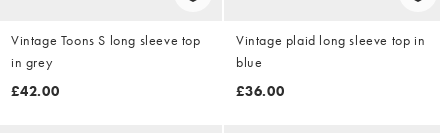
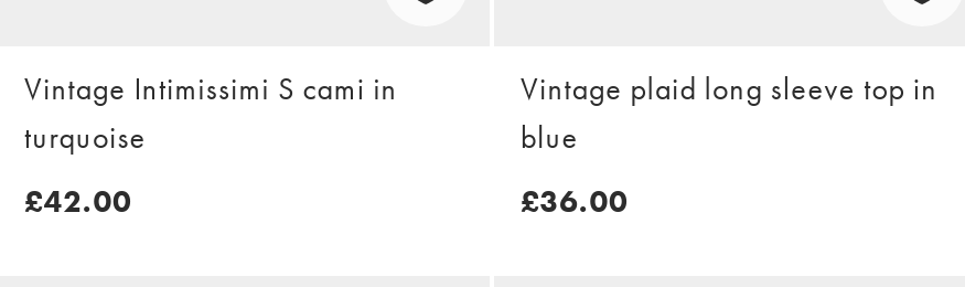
[11,31,201,71] Vintage Toons S long sleeve top | in grey -> [24,68,398,156] Vintage Intimissimi S cami in | turquoise

